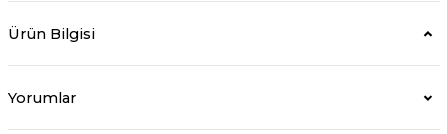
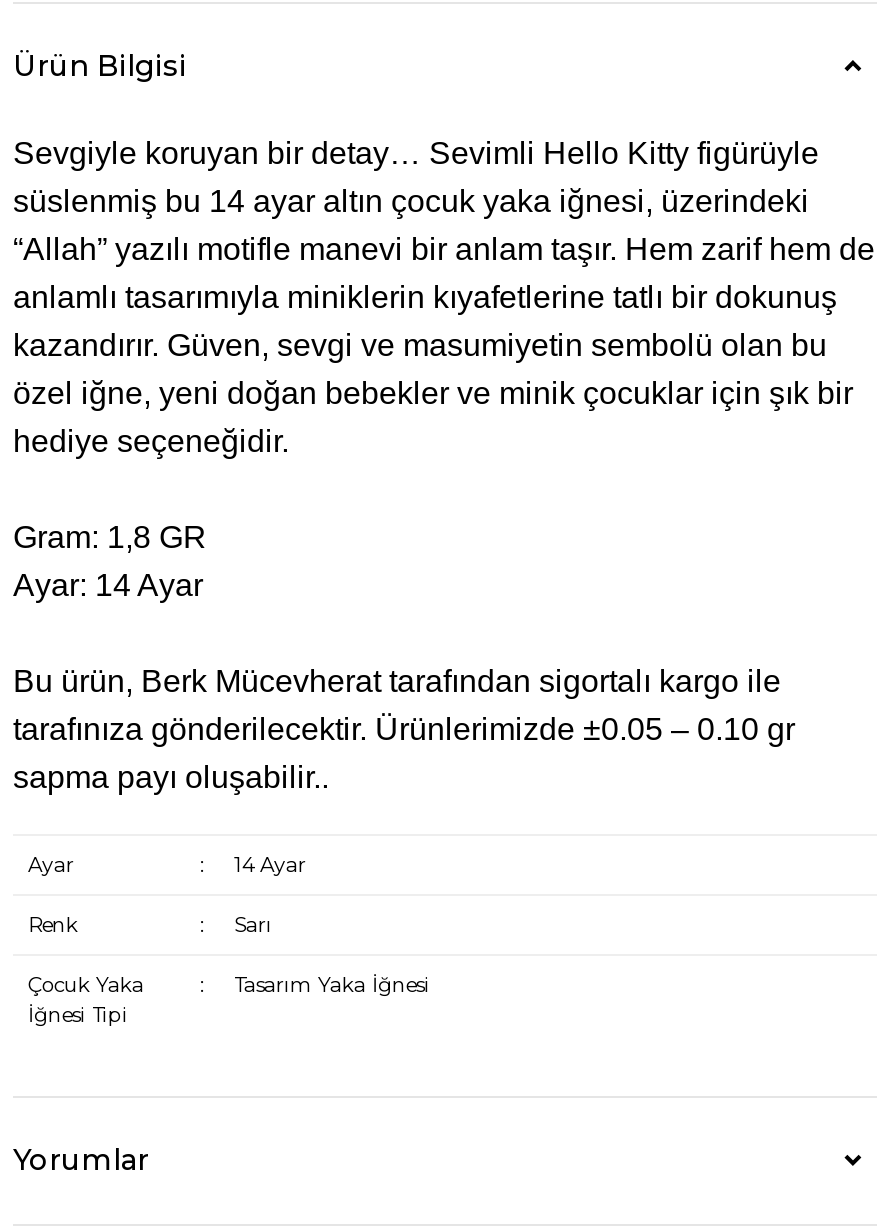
none -> [13,136,875,1028] Sevgiyle koruyan bir detay… Sevimli Hello Kitty figürüyle | süslenmiş bu 14 ayar altın çocuk yaka iğnesi, üzerindeki | “Allah” yazılı motifle manevi bir anlam taşır. Hem zarif hem de | anlamlı tasarımıyla miniklerin kıyafetlerine tatlı bir dokunuş | kazandırır. Güven, sevgi ve masumiyetin sembolü olan bu | özel iğne, yeni doğan bebekler ve minik çocuklar için şık bir | hediye seçeneğidir. | Gram: 1,8 GR | Ayar: 14 Ayar | Bu ürün, Berk Mücevherat tarafından sigortalı kargo ile | tarafınıza gönderilecektir. Ürünlerimizde ±0.05 – 0.10 gr | sapma payı oluşabilir.. | Ayar | 14 Ayar | Renk | Sarı | Çocuk Yaka | İğnesi Tipi
none -> [234,972,430,998] Tasarım Yaka İğnesi

